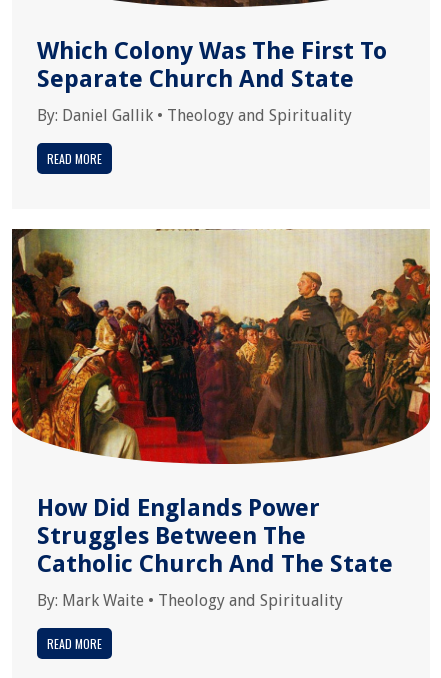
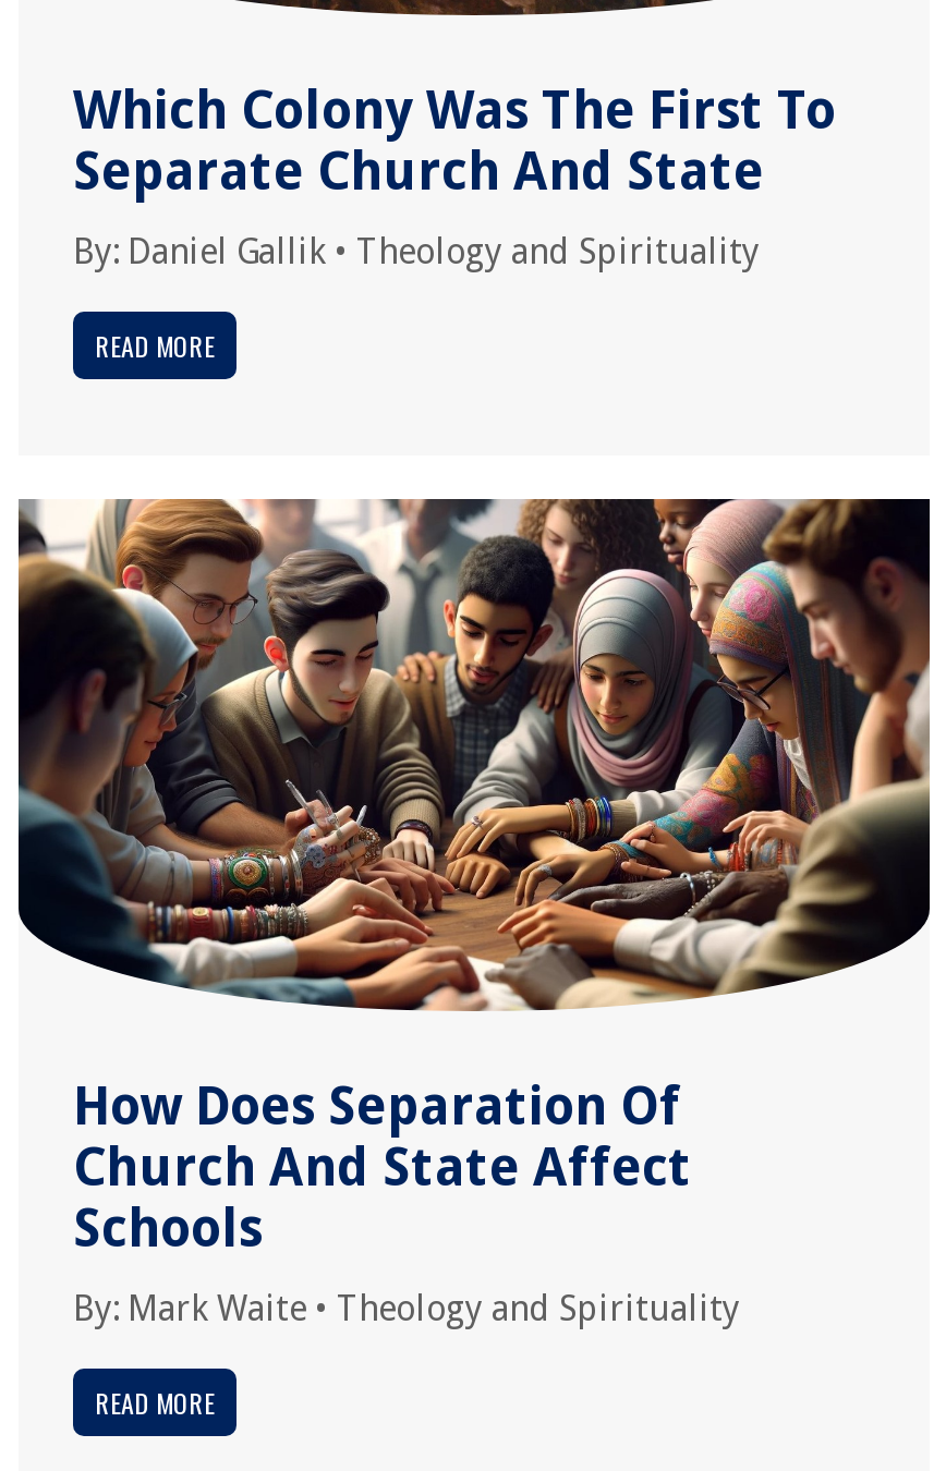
[11,228,431,578] [image] | How Did Englands Power | Struggles Between The | Catholic Church And The State -> [16,497,932,1260] [image] | How Does Separation Of | Church And State Affect | Schools

